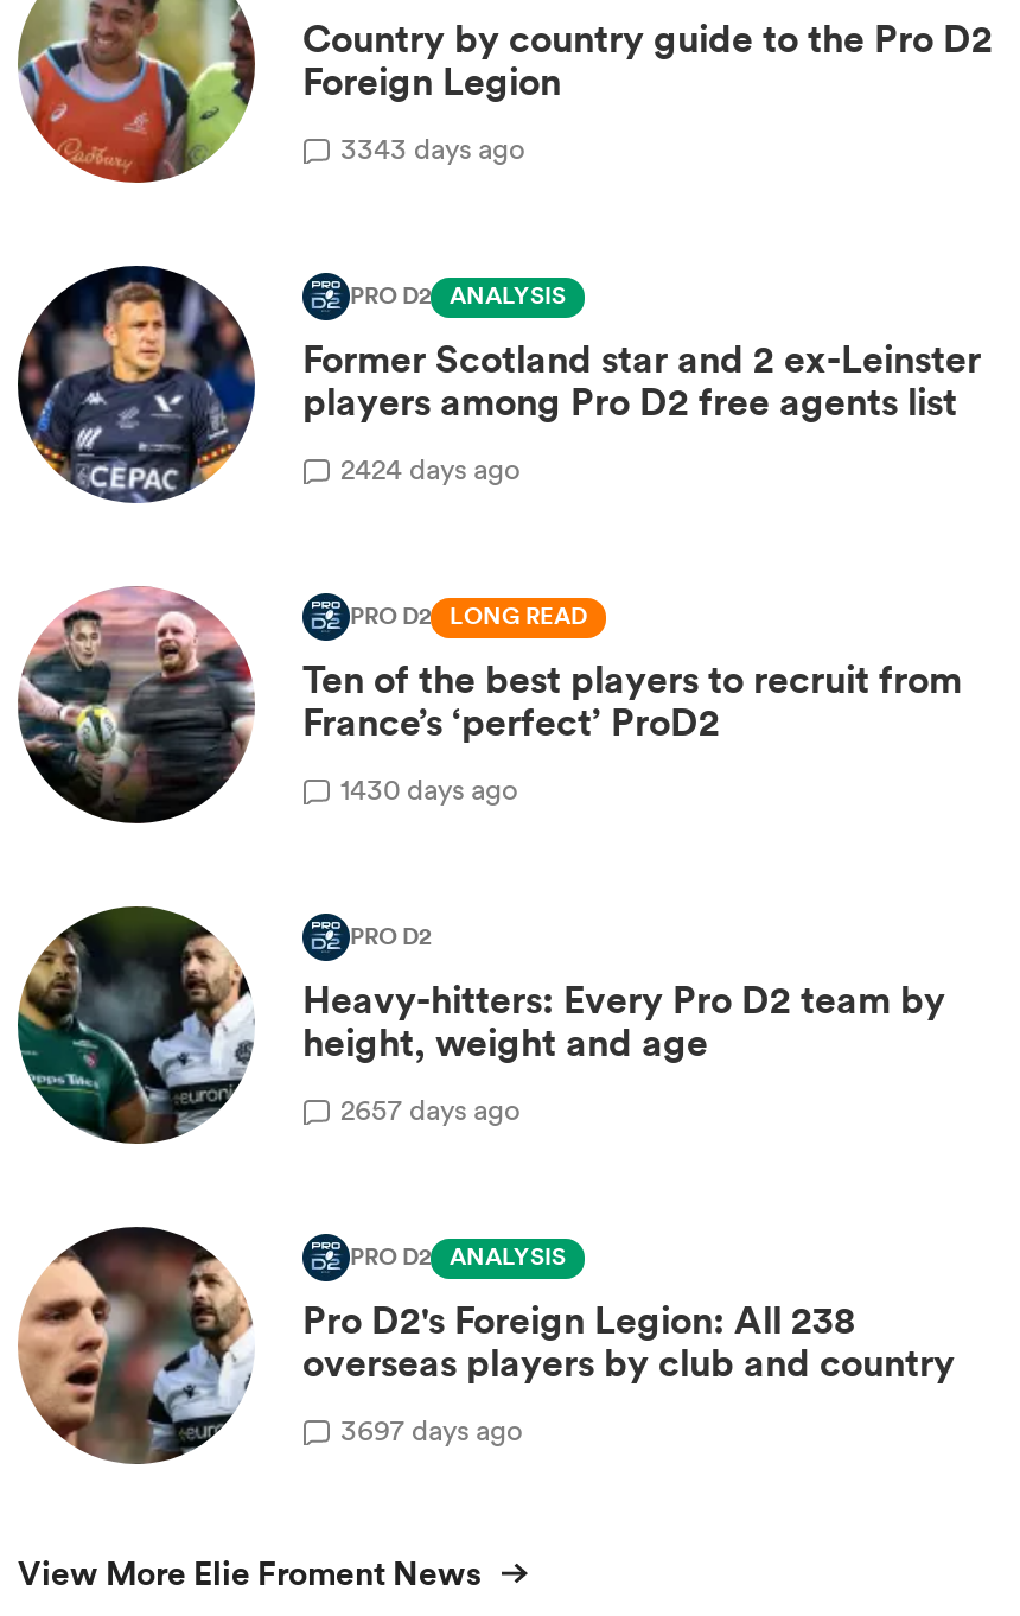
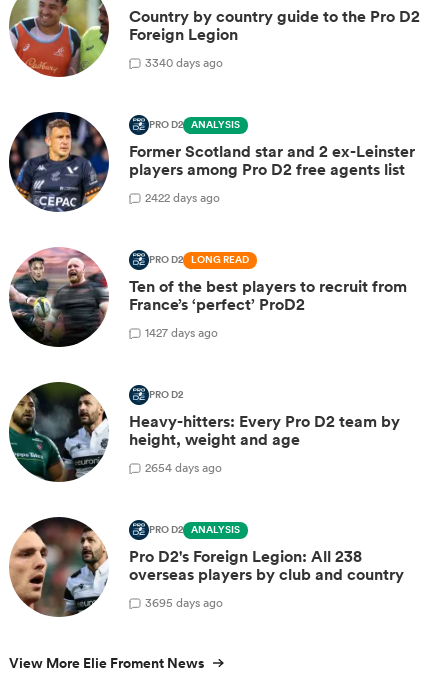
[340,127,525,168] 3343 days ago -> [145,54,223,71] 3340 days ago
[340,448,521,488] 2424 days ago -> [145,189,220,206] 2422 days ago
[340,768,518,808] 1430 days ago -> [145,324,218,341] 1427 days ago
[340,1088,521,1129] 2657 days ago -> [145,459,222,476] 2654 days ago
[340,1409,523,1449] 3697 days ago -> [145,594,223,611] 3695 days ago

